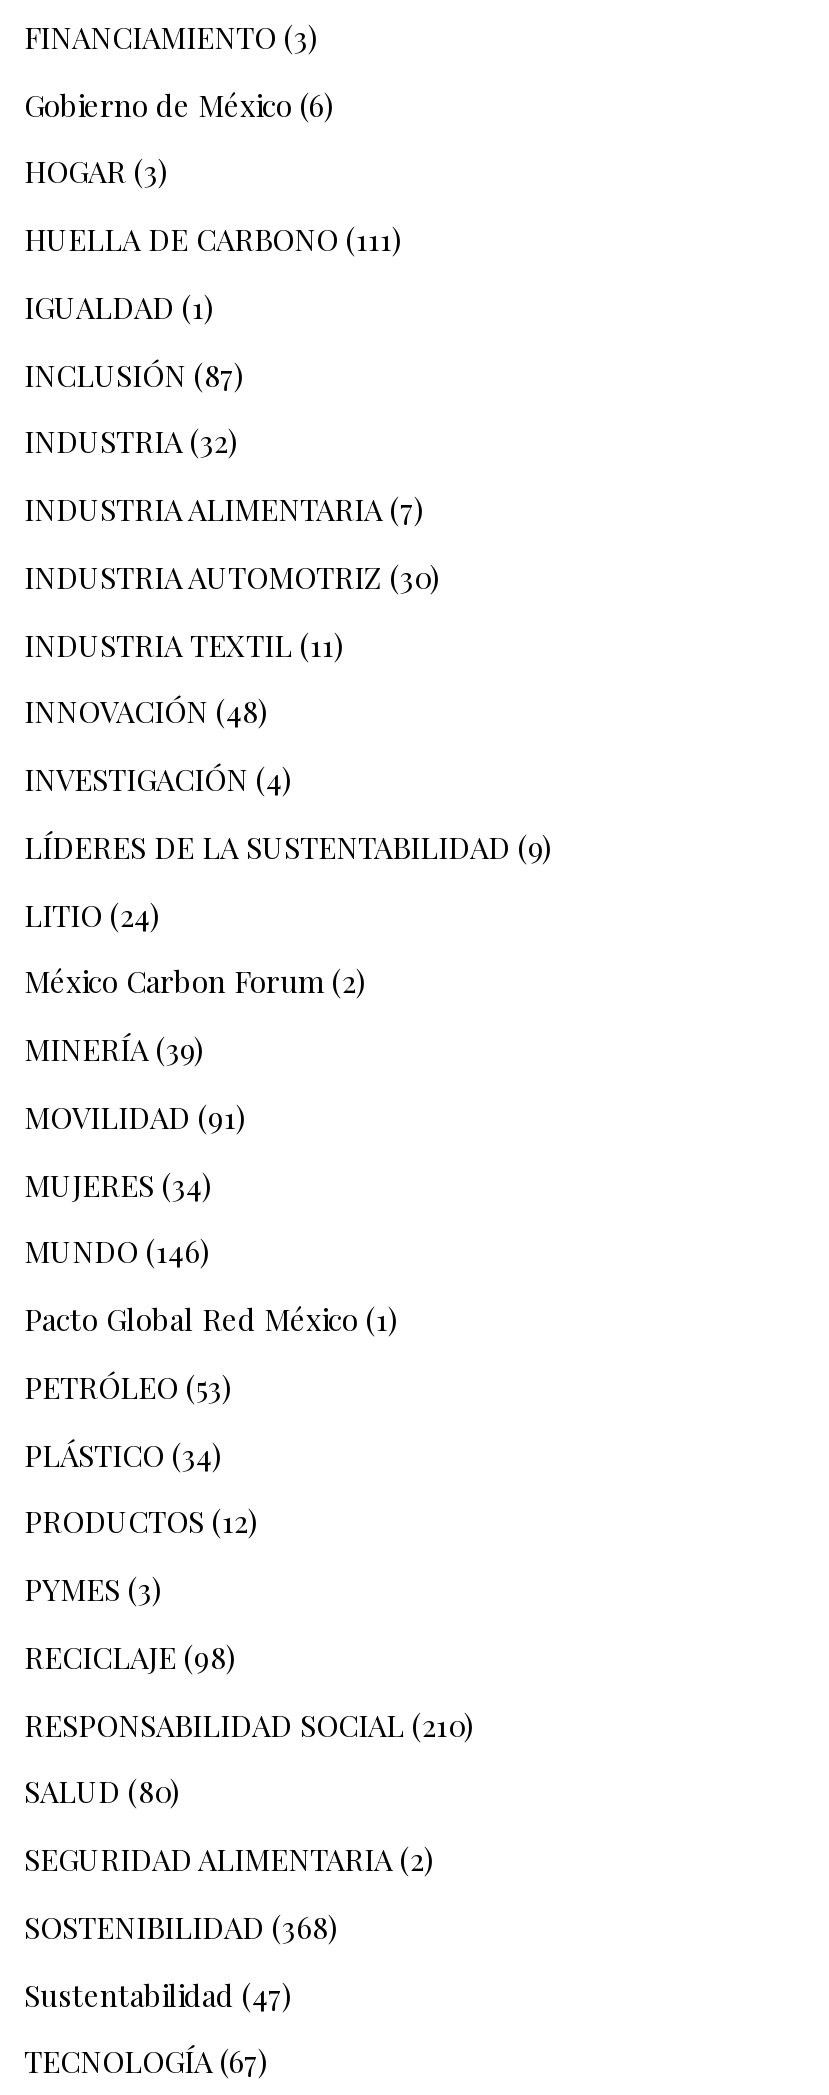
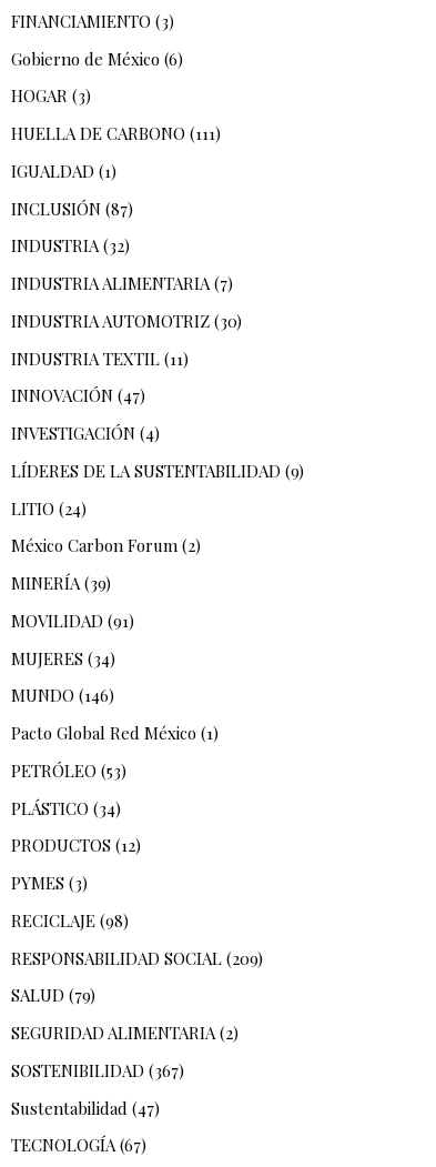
[24,692,268,732] INNOVACIÓN (48) -> [11,385,145,407] INNOVACIÓN (47)
[24,1704,474,1744] RESPONSABILIDAD SOCIAL (210) -> [11,947,263,969] RESPONSABILIDAD SOCIAL (209)
[24,1772,180,1812] SALUD (80) -> [11,984,95,1007] SALUD (79)
[24,1907,338,1947] SOSTENIBILIDAD (368) -> [11,1059,184,1082] SOSTENIBILIDAD (367)

